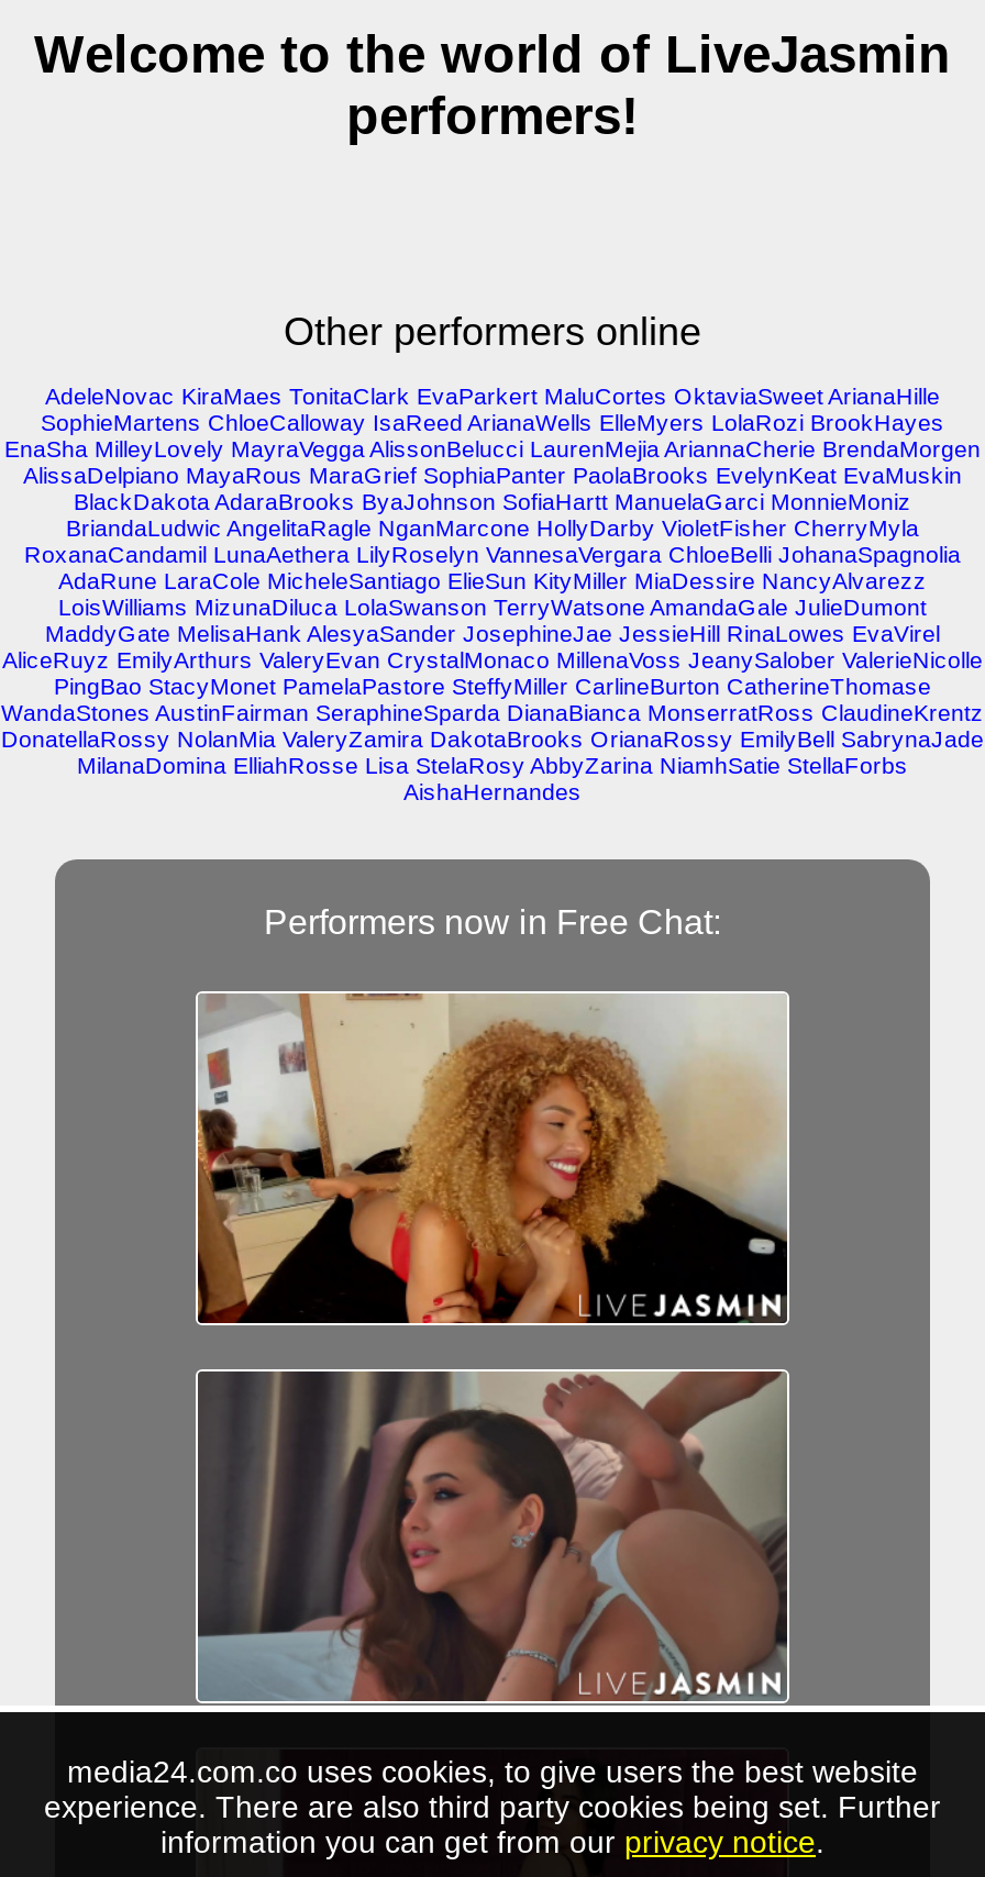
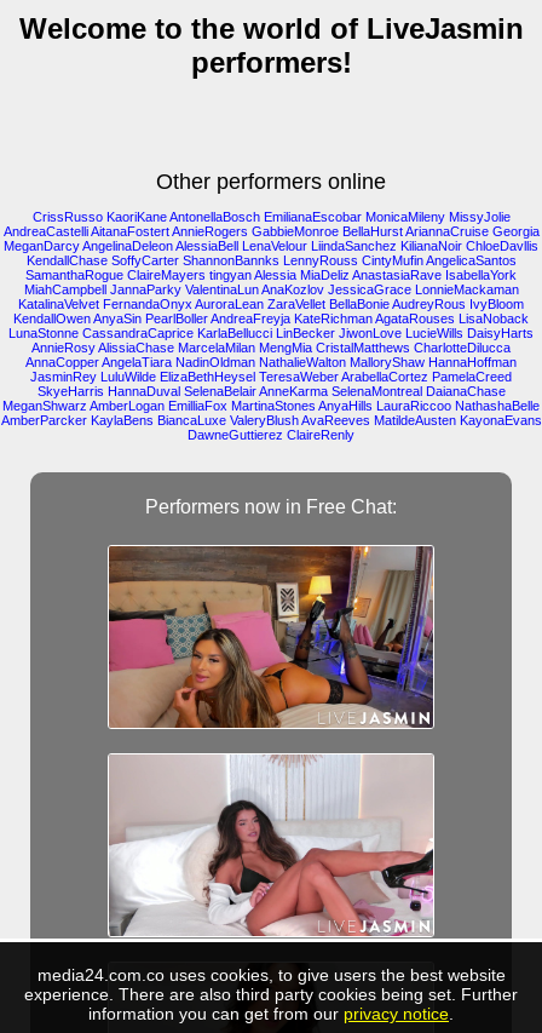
[1,382,984,804] AdeleNovac KiraMaes TonitaClark EvaParkert MaluCortes OktaviaSweet ArianaHille | SophieMartens ChloeCalloway IsaReed ArianaWells ElleMyers LolaRozi BrookHayes | EnaSha MilleyLovely MayraVegga AlissonBelucci LaurenMejia AriannaCherie BrendaMorgen | AlissaDelpiano MayaRous MaraGrief SophiaPanter PaolaBrooks EvelynKeat EvaMuskin | BlackDakota AdaraBrooks ByaJohnson SofiaHartt ManuelaGarci MonnieMoniz | BriandaLudwic AngelitaRagle NganMarcone HollyDarby VioletFisher CherryMyla | RoxanaCandamil LunaAethera LilyRoselyn VannesaVergara ChloeBelli JohanaSpagnolia | AdaRune LaraCole MicheleSantiago ElieSun KityMiller MiaDessire NancyAlvarezz | LoisWilliams MizunaDiluca LolaSwanson TerryWatsone AmandaGale JulieDumont | MaddyGate MelisaHank AlesyaSander JosephineJae JessieHill RinaLowes EvaVirel | AliceRuyz EmilyArthurs ValeryEvan CrystalMonaco MillenaVoss JeanySalober ValerieNicolle | PingBao StacyMonet PamelaPastore SteffyMiller CarlineBurton CatherineThomase | WandaStones AustinFairman SeraphineSparda DianaBianca MonserratRoss ClaudineKrentz | DonatellaRossy NolanMia ValeryZamira DakotaBrooks OrianaRossy EmilyBell SabrynaJade | MilanaDomina ElliahRosse Lisa StelaRosy AbbyZarina NiamhSatie StellaForbs | AishaHernandes -> [1,210,541,442] CrissRusso KaoriKane AntonellaBosch EmilianaEscobar MonicaMileny MissyJolie | AndreaCastelli AitanaFostert AnnieRogers GabbieMonroe BellaHurst AriannaCruise Georgia | MeganDarcy AngelinaDeleon AlessiaBell LenaVelour LiindaSanchez KilianaNoir ChloeDavllis | KendallChase SoffyCarter ShannonBannks LennyRouss CintyMufin AngelicaSantos | SamanthaRogue ClaireMayers tingyan Alessia MiaDeliz AnastasiaRave IsabellaYork | MiahCampbell JannaParky ValentinaLun AnaKozlov JessicaGrace LonnieMackaman | KatalinaVelvet FernandaOnyx AuroraLean ZaraVellet BellaBonie AudreyRous IvyBloom | KendallOwen AnyaSin PearlBoller AndreaFreyja KateRichman AgataRouses LisaNoback | LunaStonne CassandraCaprice KarlaBellucci LinBecker JiwonLove LucieWills DaisyHarts | AnnieRosy AlissiaChase MarcelaMilan MengMia CristalMatthews CharlotteDilucca | AnnaCopper AngelaTiara NadinOldman NathalieWalton MalloryShaw HannaHoffman | JasminRey LuluWilde ElizaBethHeysel TeresaWeber ArabellaCortez PamelaCreed | SkyeHarris HannaDuval SelenaBelair AnneKarma SelenaMontreal DaianaChase | MeganShwarz AmberLogan EmilliaFox MartinaStones AnyaHills LauraRiccoo NathashaBelle | AmberParcker KaylaBens BiancaLuxe ValeryBlush AvaReeves MatildeAusten KayonaEvans | DawneGuttierez ClaireRenly
[196,991,789,1325] [image] -> [108,545,433,729] [image]
[198,1371,787,1703] [image] -> [108,753,434,936] [image]

